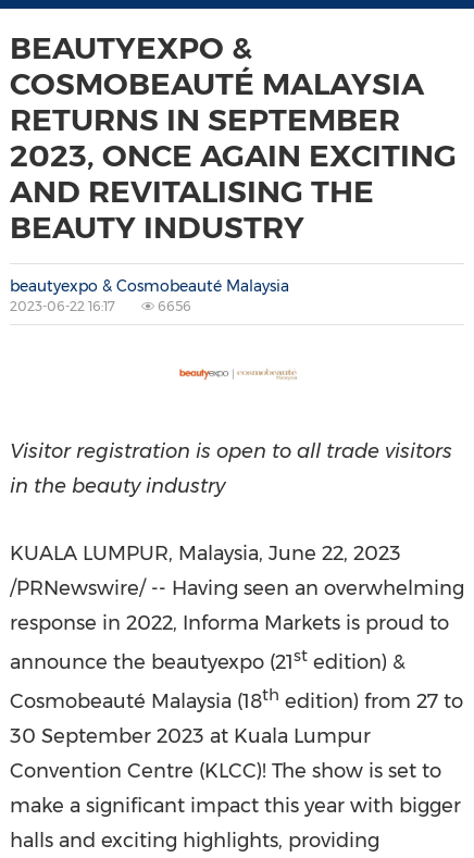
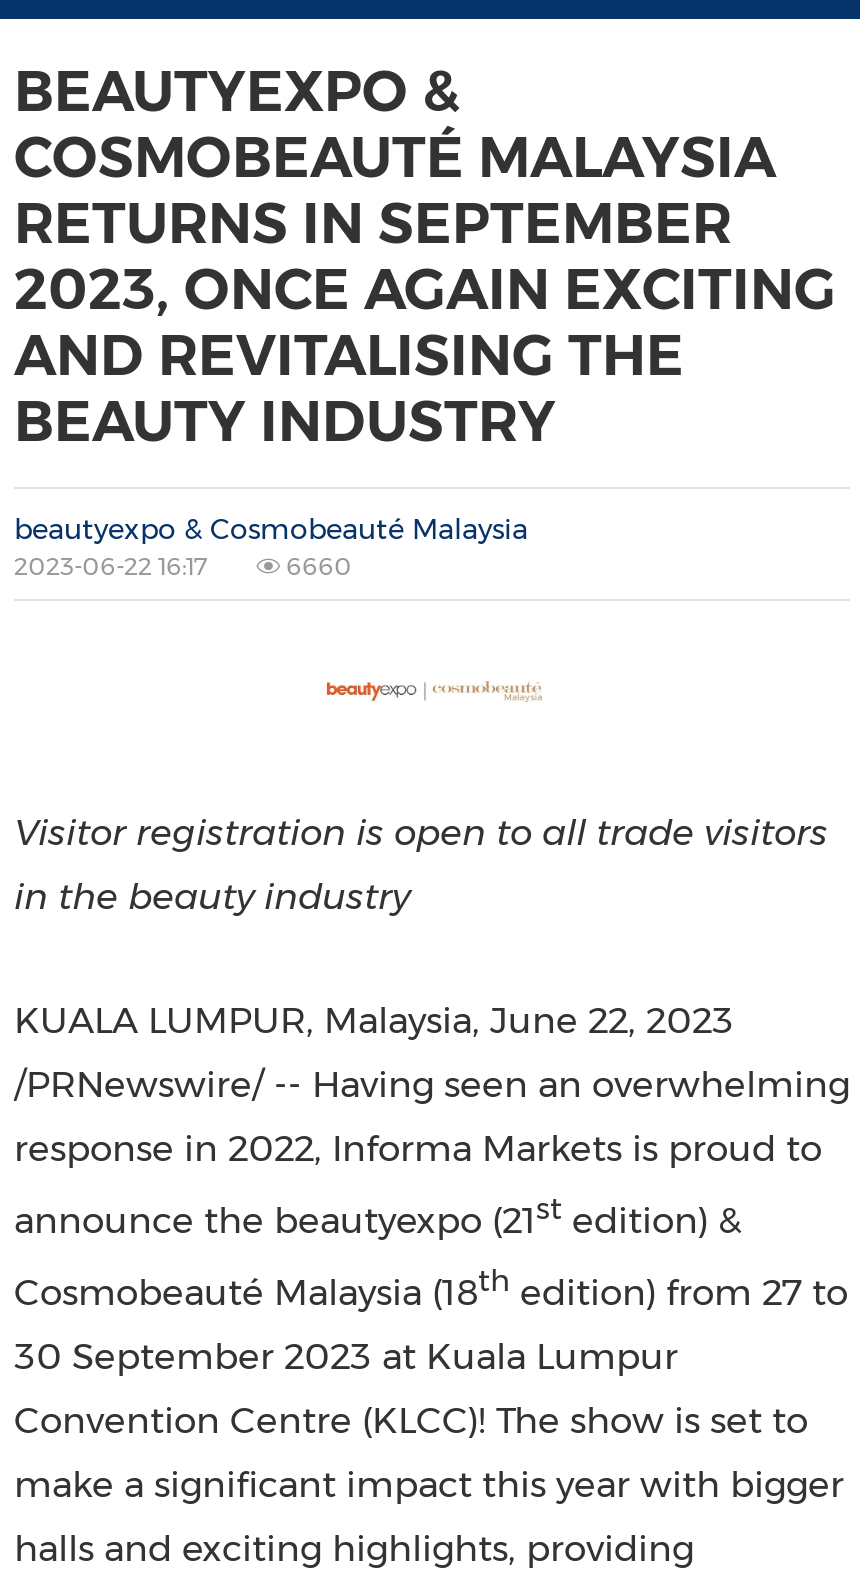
[154,298,191,314] 6656 -> [280,551,352,581] 6660

